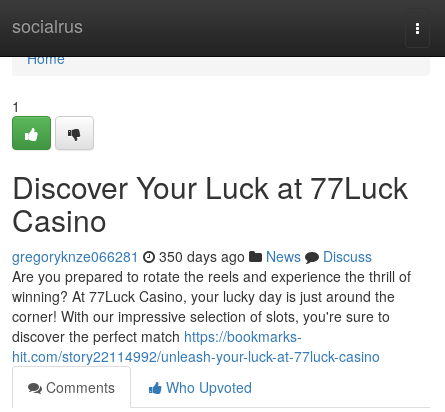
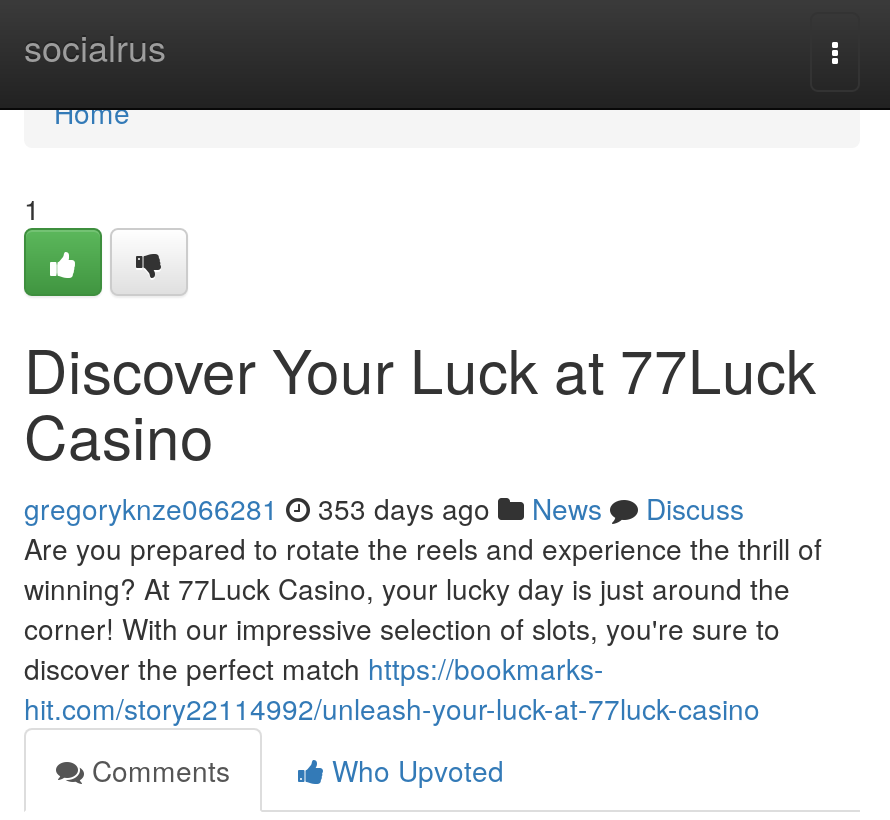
[12,246,372,266] gregoryknze066281 350 days ago News Discuss -> [24,488,744,528] gregoryknze066281 353 days ago News Discuss

